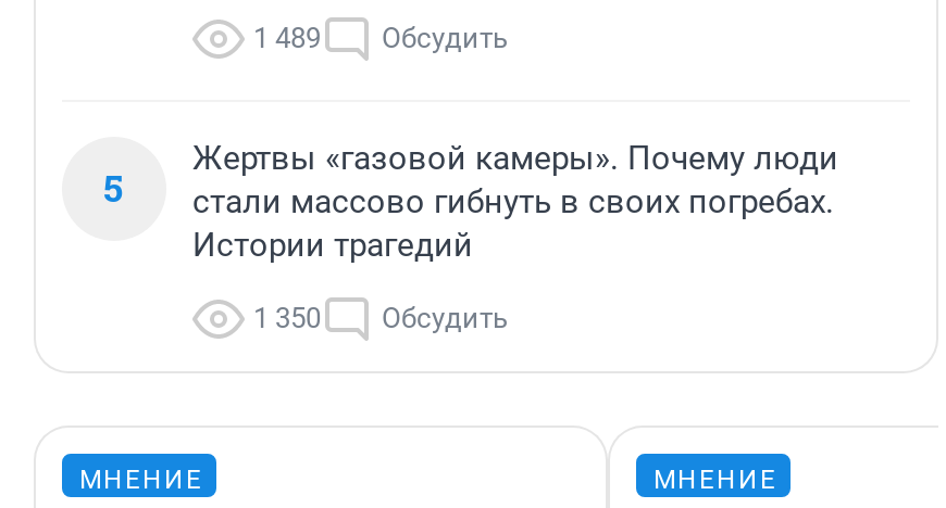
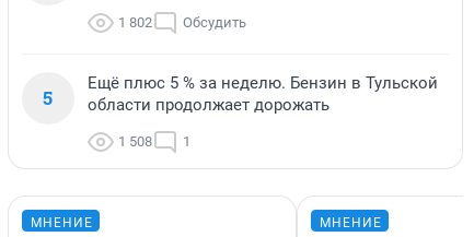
[253,23,508,55] 1 489 Обсудить -> [118,15,246,31] 1 802 Обсудить
[192,140,838,266] Жертвы «газовой камеры». Почему люди | стали массово гибнуть в своих погребах. | Истории трагедий -> [88,74,438,115] Ещё плюс 5 % за неделю. Бензин в Тульской | области продолжает дорожать
[253,303,508,335] 1 350 | Обсудить -> [118,134,190,150] 1 508 | 1

